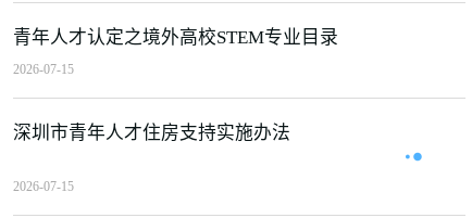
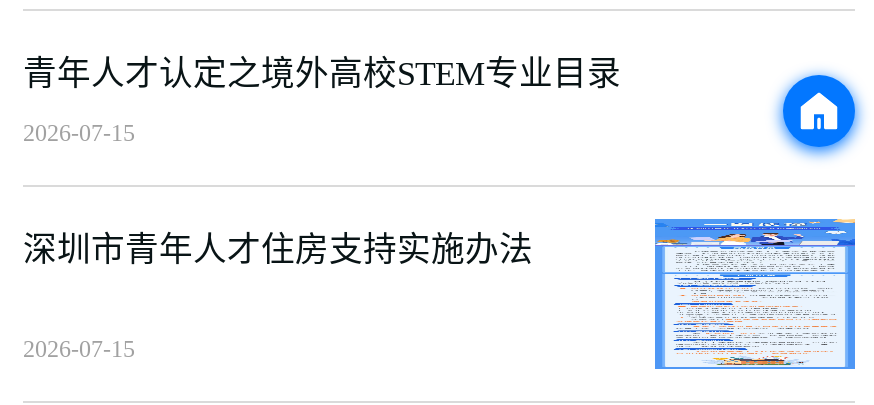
none -> [773,69,865,161] [image]
none -> [653,217,857,371] [image]

